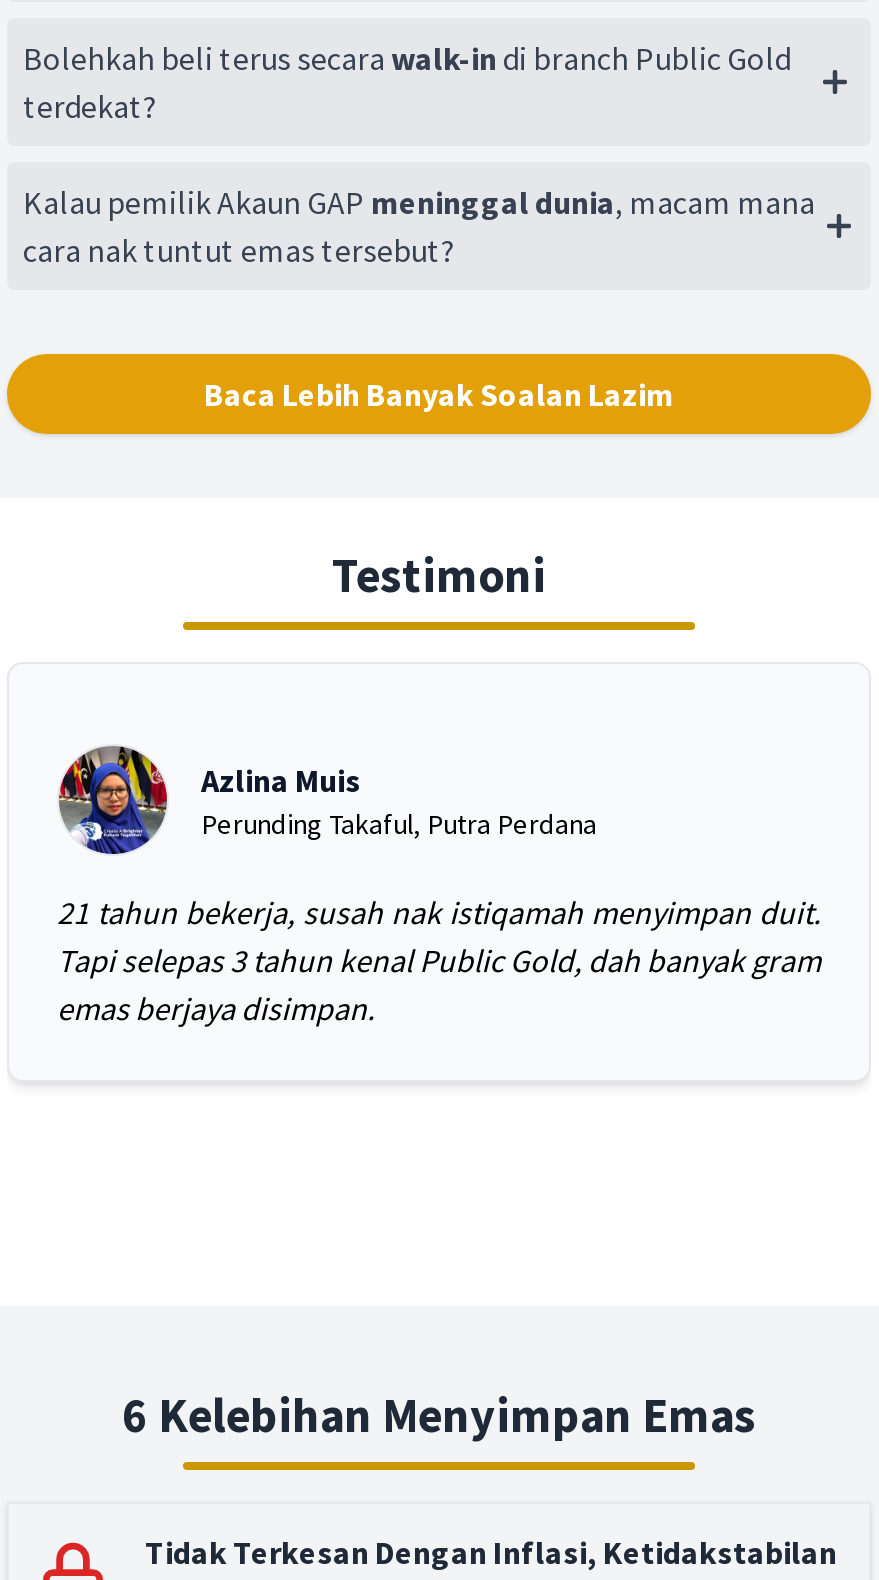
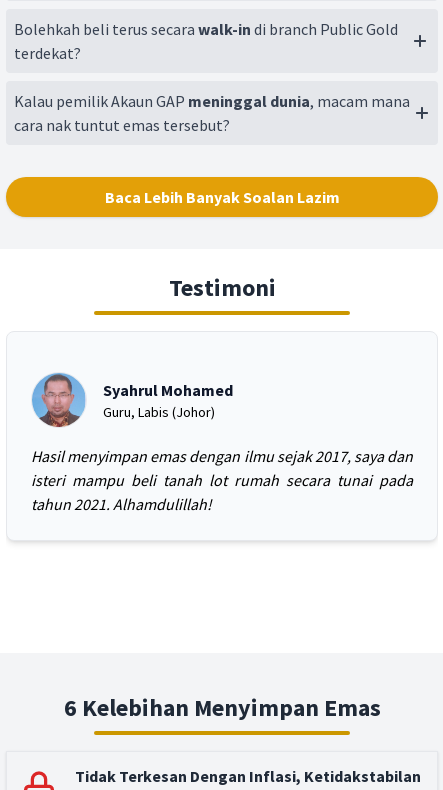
[57,746,597,856] [image] | Azlina Muis | Perunding Takaful, Putra Perdana -> [31,373,233,427] [image] | Syahrul Mohamed | Guru, Labis (Johor)
[57,893,821,1029] 21 tahun bekerja, susah nak istiqamah menyimpan duit. | Tapi selepas 3 tahun kenal Public Gold, dah banyak gram | emas berjaya disimpan. -> [31,446,413,514] Hasil menyimpan emas dengan ilmu sejak 2017, saya dan | isteri mampu beli tanah lot rumah secara tunai pada | tahun 2021. Alhamdulillah!

